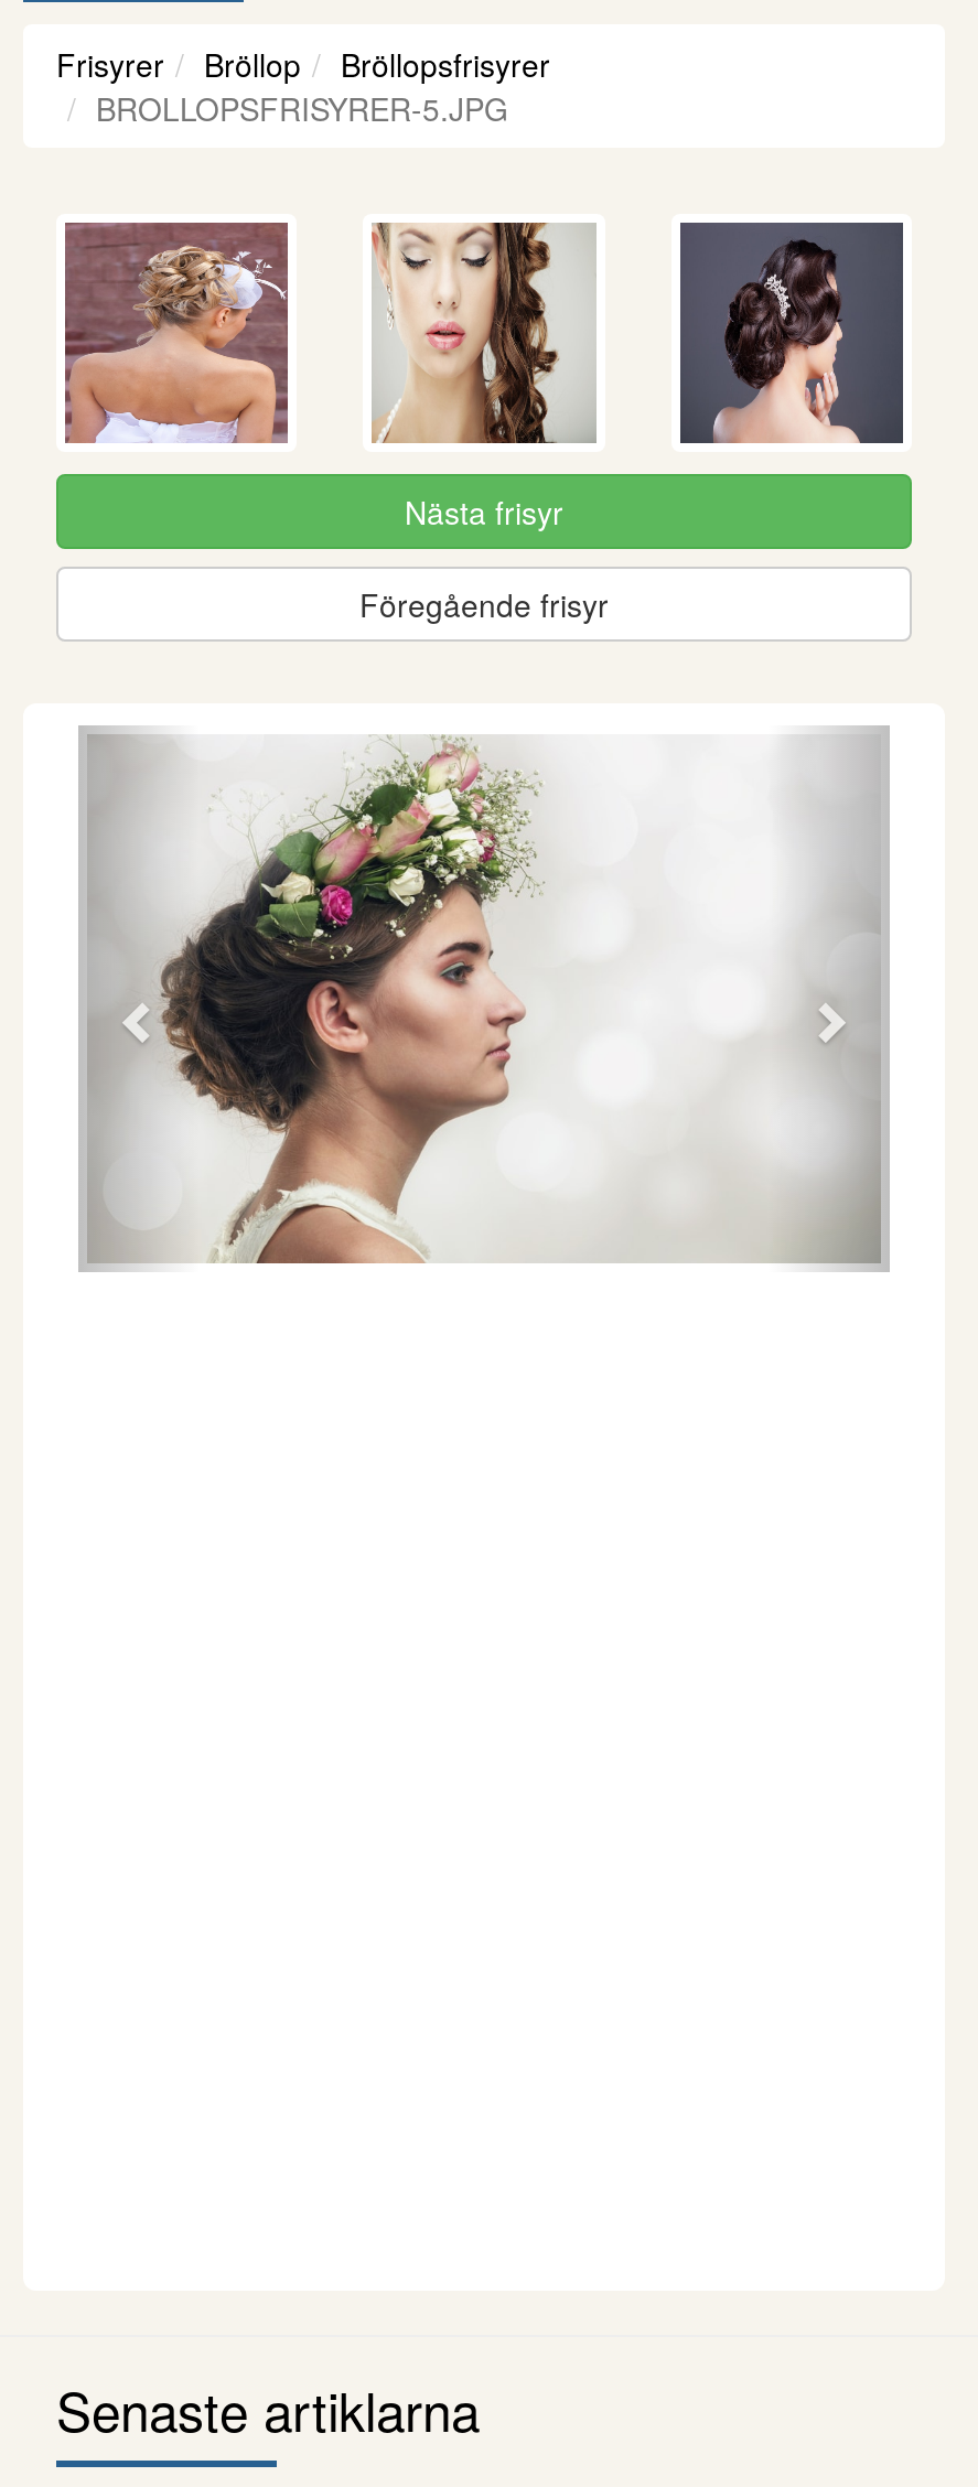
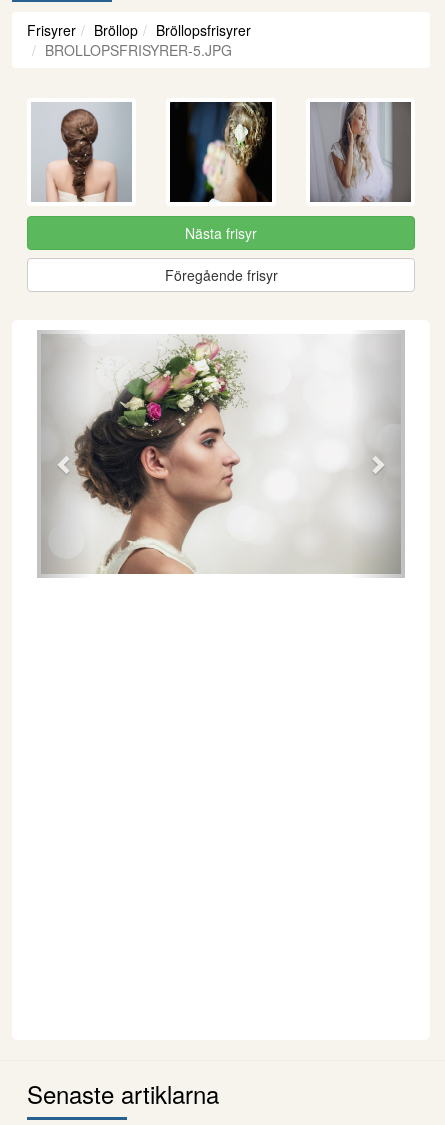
[63,223,290,443] [image] -> [32,103,132,203] [image]
[369,220,597,445] [image] -> [169,101,273,203] [image]
[680,223,899,443] [image] -> [310,102,394,203] [image]

